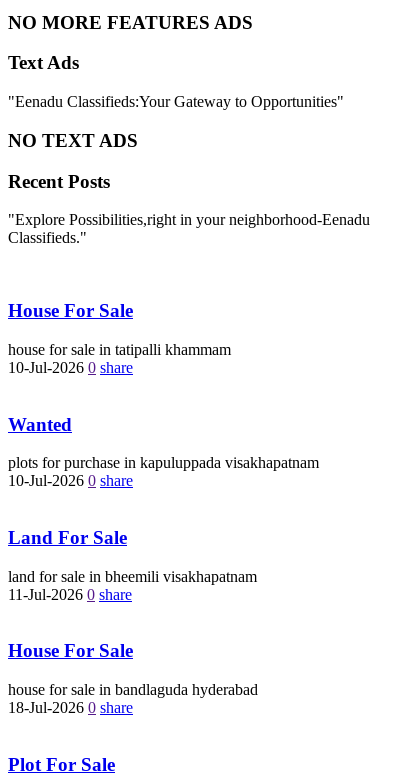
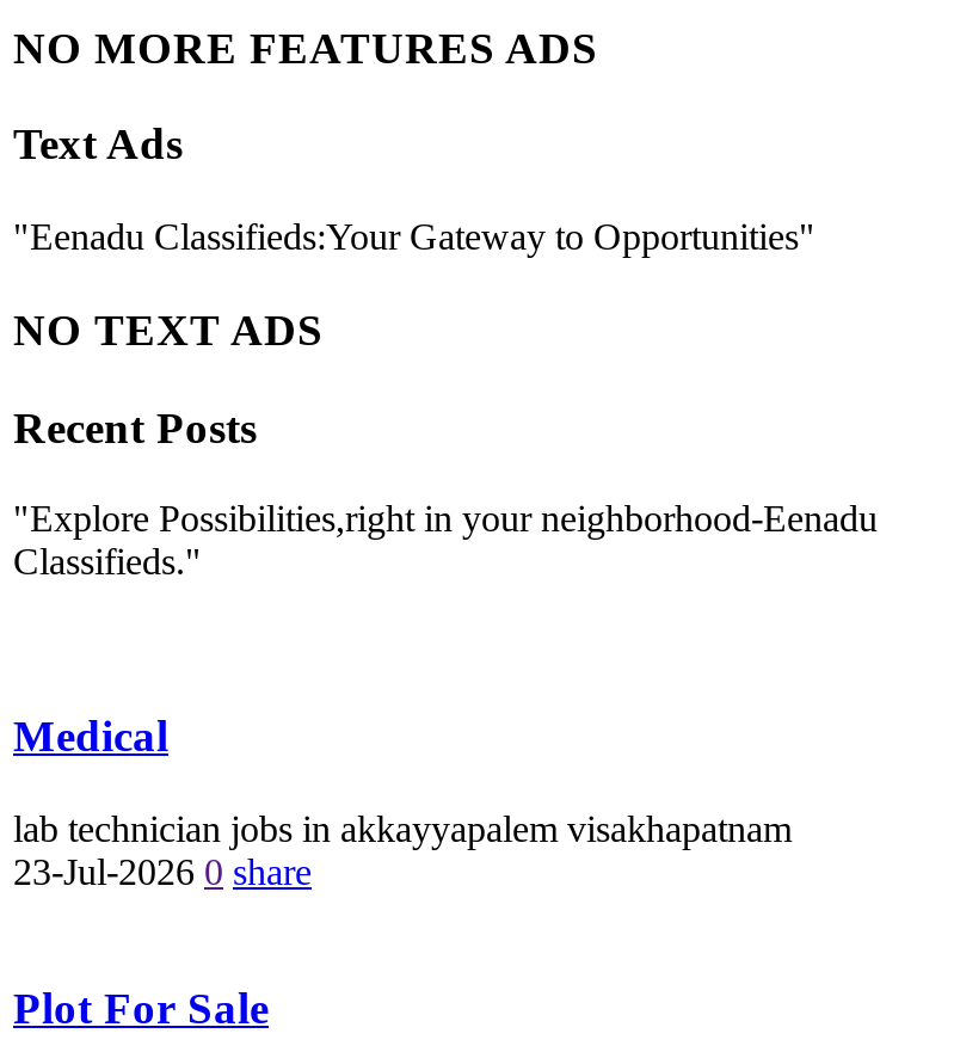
[8,300,319,716] House For Sale | house for sale in tatipalli khammam | 10-Jul-2026 0 share | Wanted | plots for purchase in kapuluppada visakhapatnam | 10-Jul-2026 0 share | Land For Sale | land for sale in bheemili visakhapatnam | 11-Jul-2026 0 share | House For Sale | house for sale in bandlaguda hyderabad | 18-Jul-2026 0 share -> [13,711,792,892] Medical | lab technician jobs in akkayyapalem visakhapatnam | 23-Jul-2026 0 share

